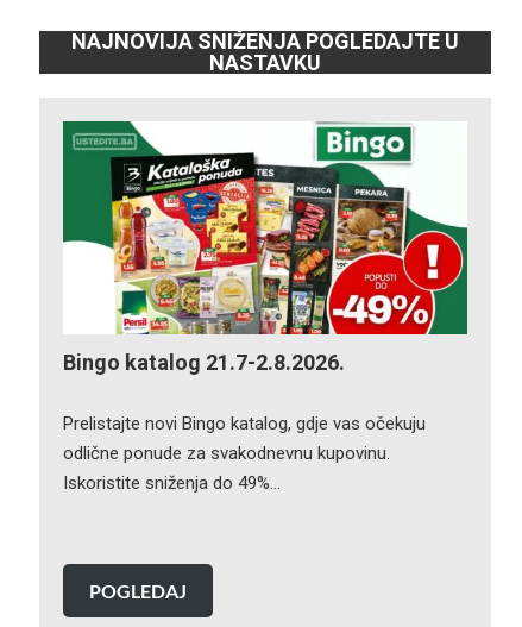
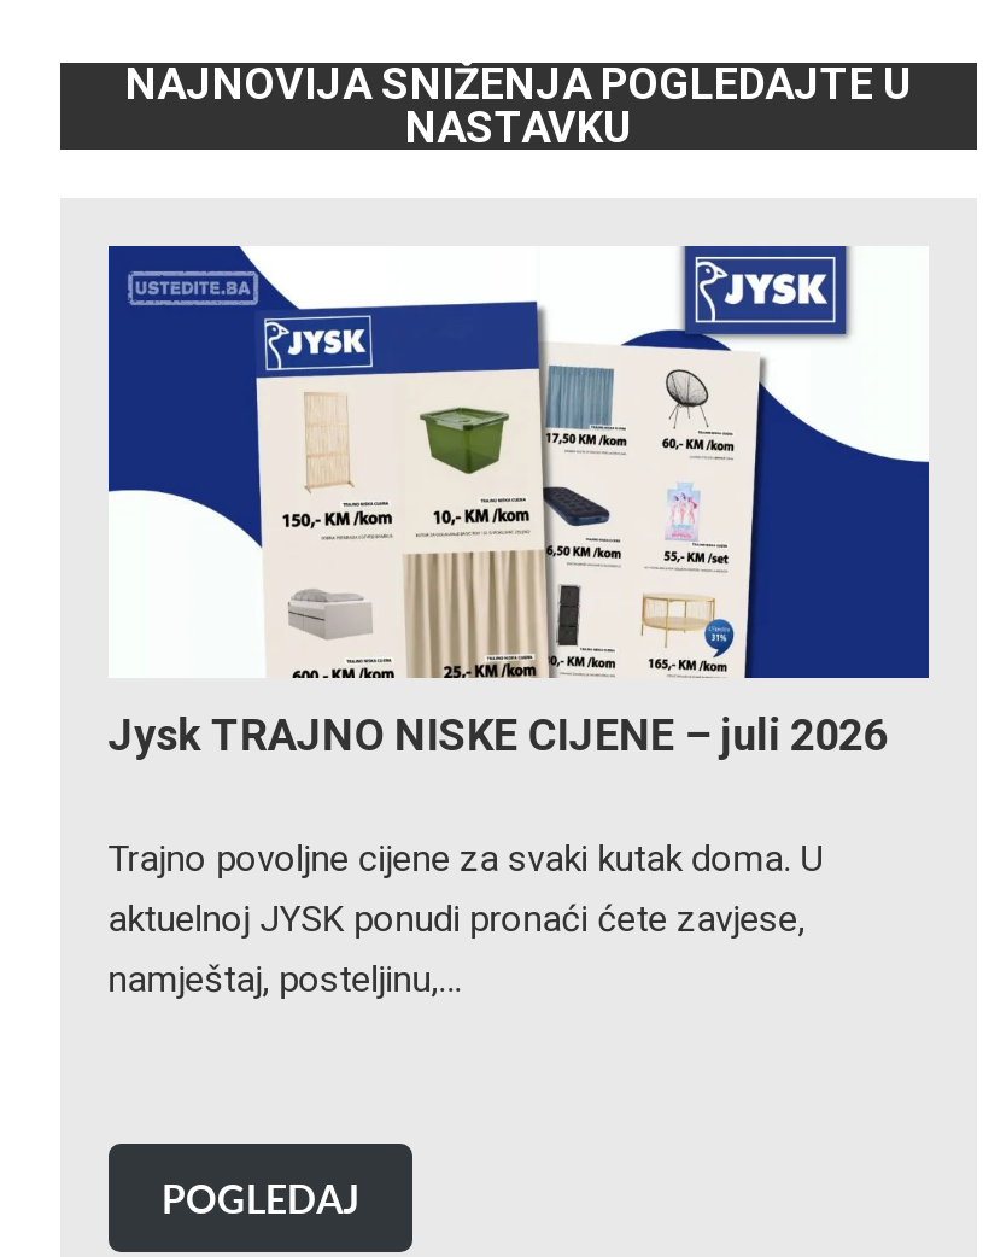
[63,121,467,375] [image] | Bingo katalog 21.7-2.8.2026. -> [108,244,929,759] [image] | Jysk TRAJNO NISKE CIJENE – juli 2026
[63,413,425,494] Prelistajte novi Bingo katalog, gdje vas očekuju | odlične ponude za svakodnevnu kupovinu. | Iskoristite sniženja do 49%… -> [108,836,822,1000] Trajno povoljne cijene za svaki kutak doma. U | aktuelnoj JYSK ponudi pronaći ćete zavjese, | namještaj, posteljinu,…

